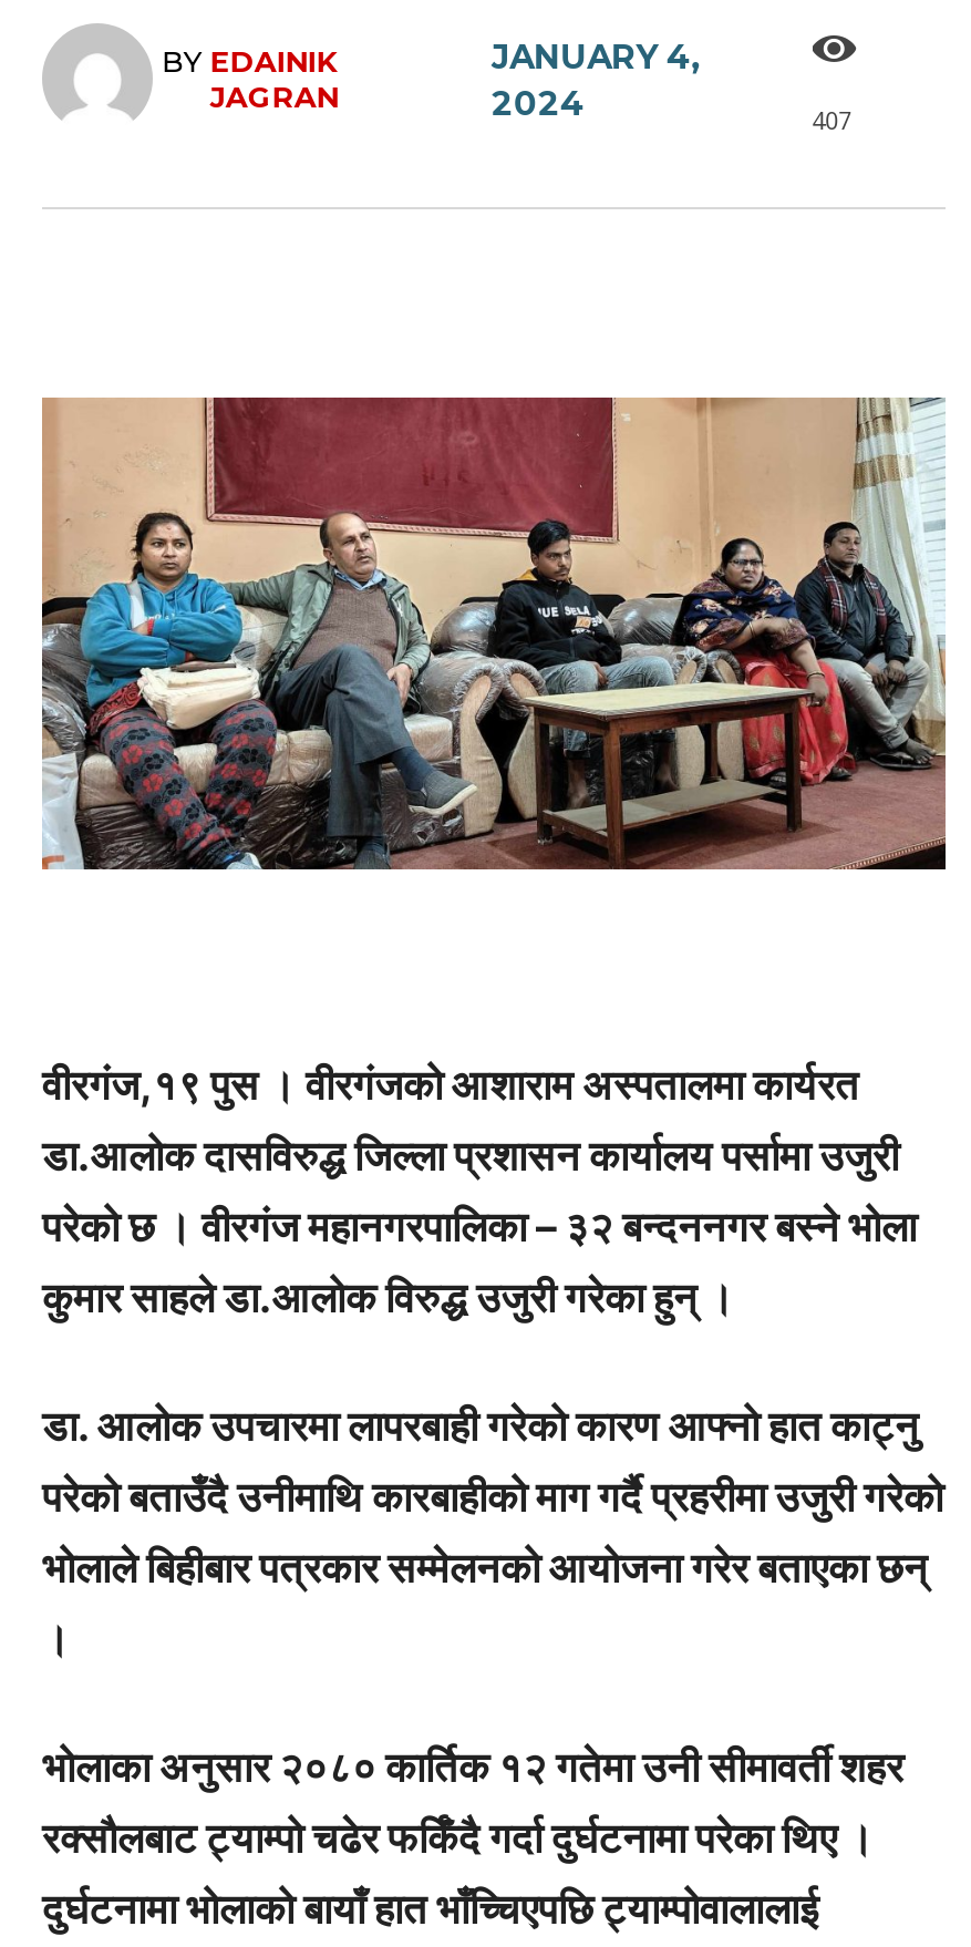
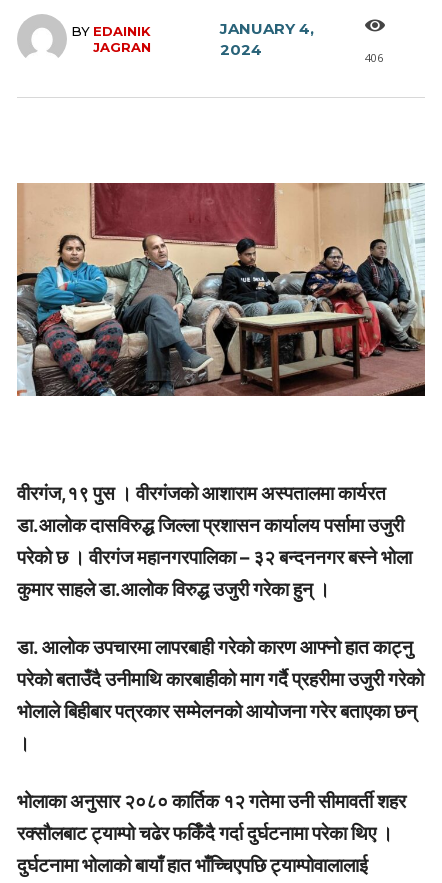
[812,103,852,136] 407 -> [365,50,383,65] 406

